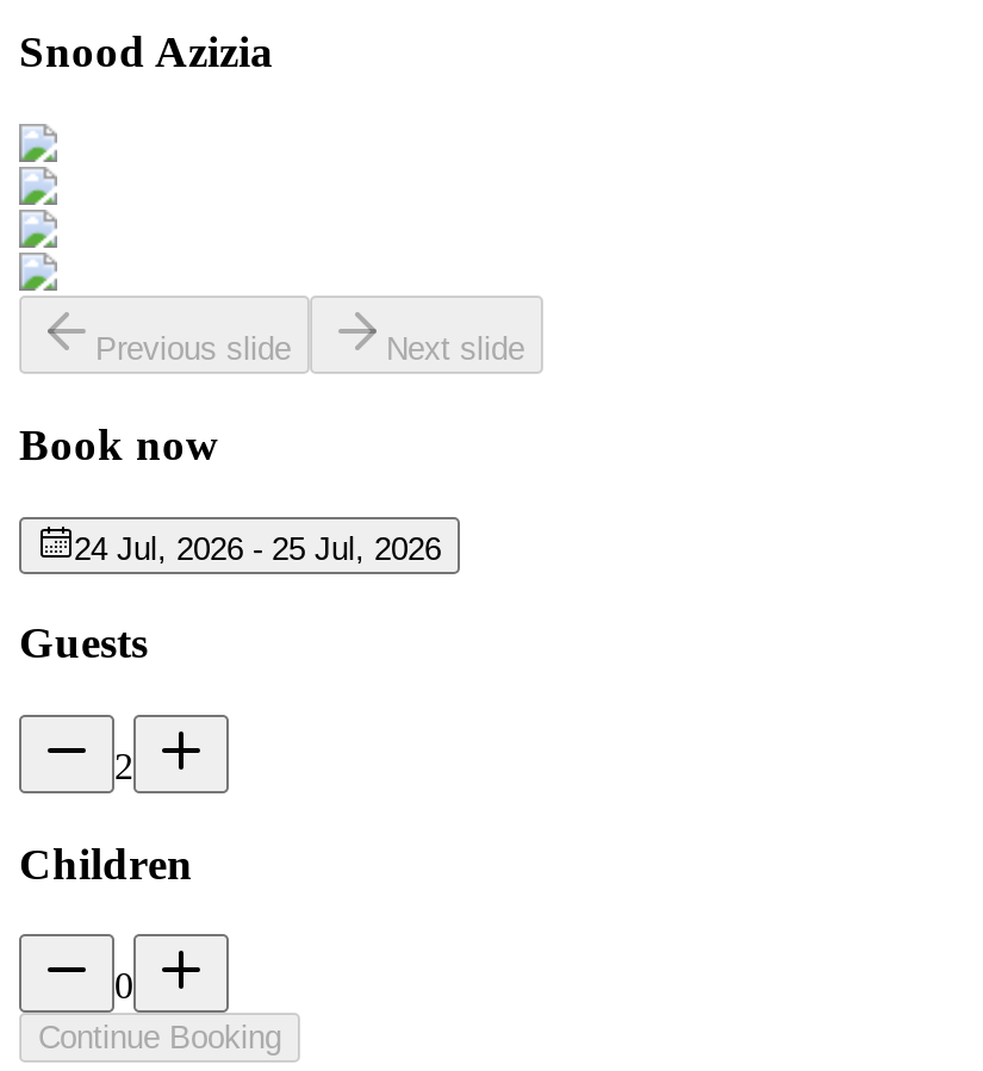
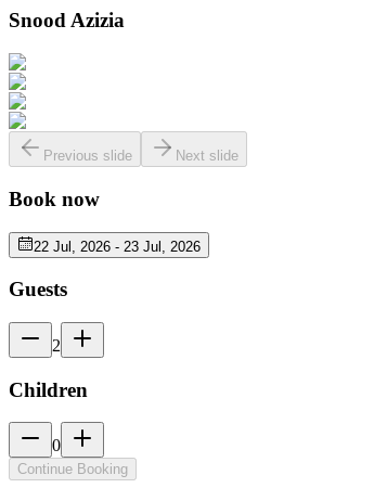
[74,530,441,566] 24 Jul, 2026 - 25 Jul, 2026 -> [34,238,201,254] 22 Jul, 2026 - 23 Jul, 2026

